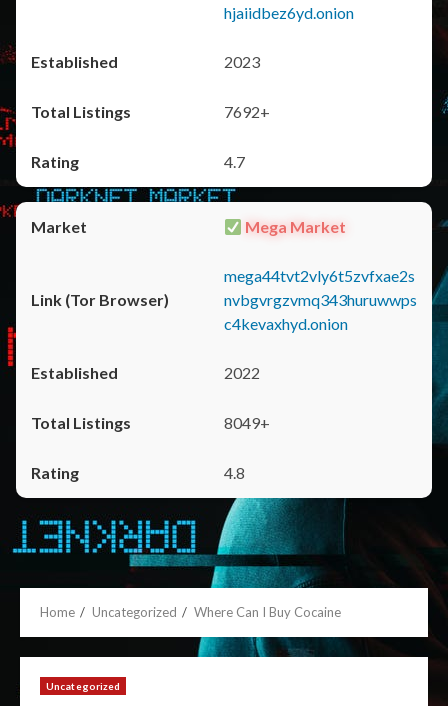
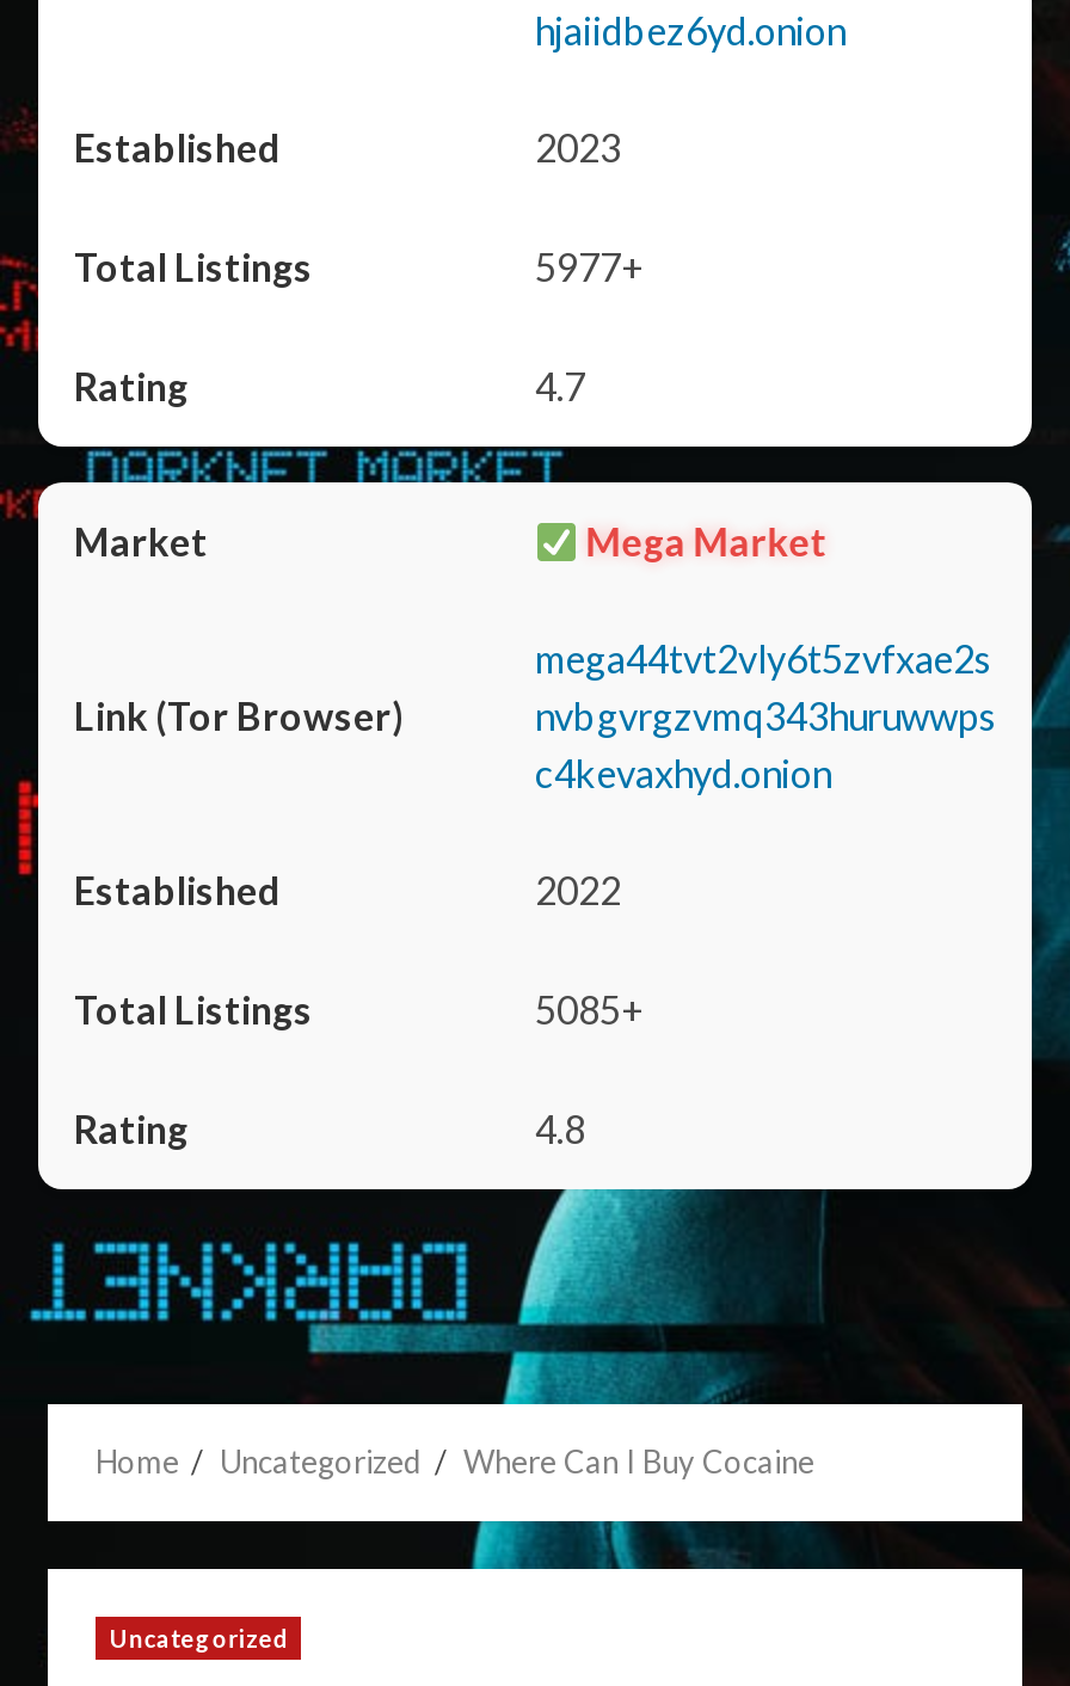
[224,102,270,121] 7692+ -> [535,244,645,289] 5977+
[224,413,270,432] 8049+ -> [535,986,645,1032] 5085+

